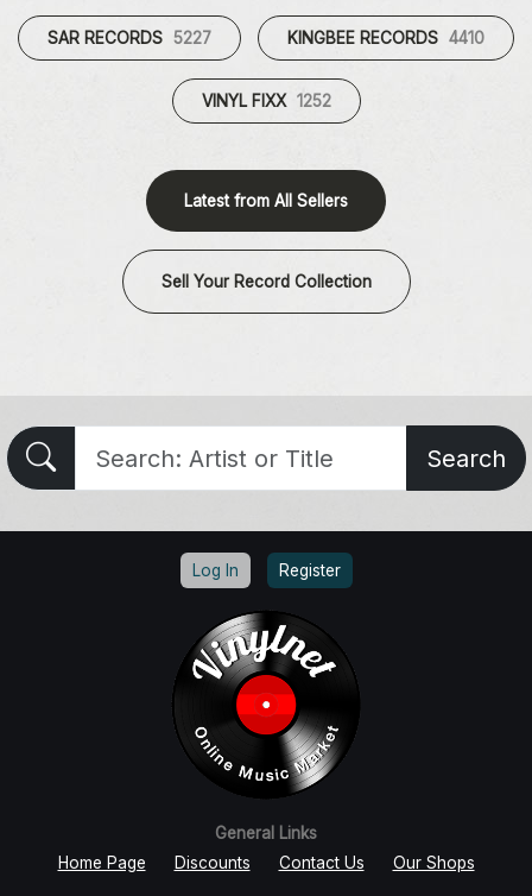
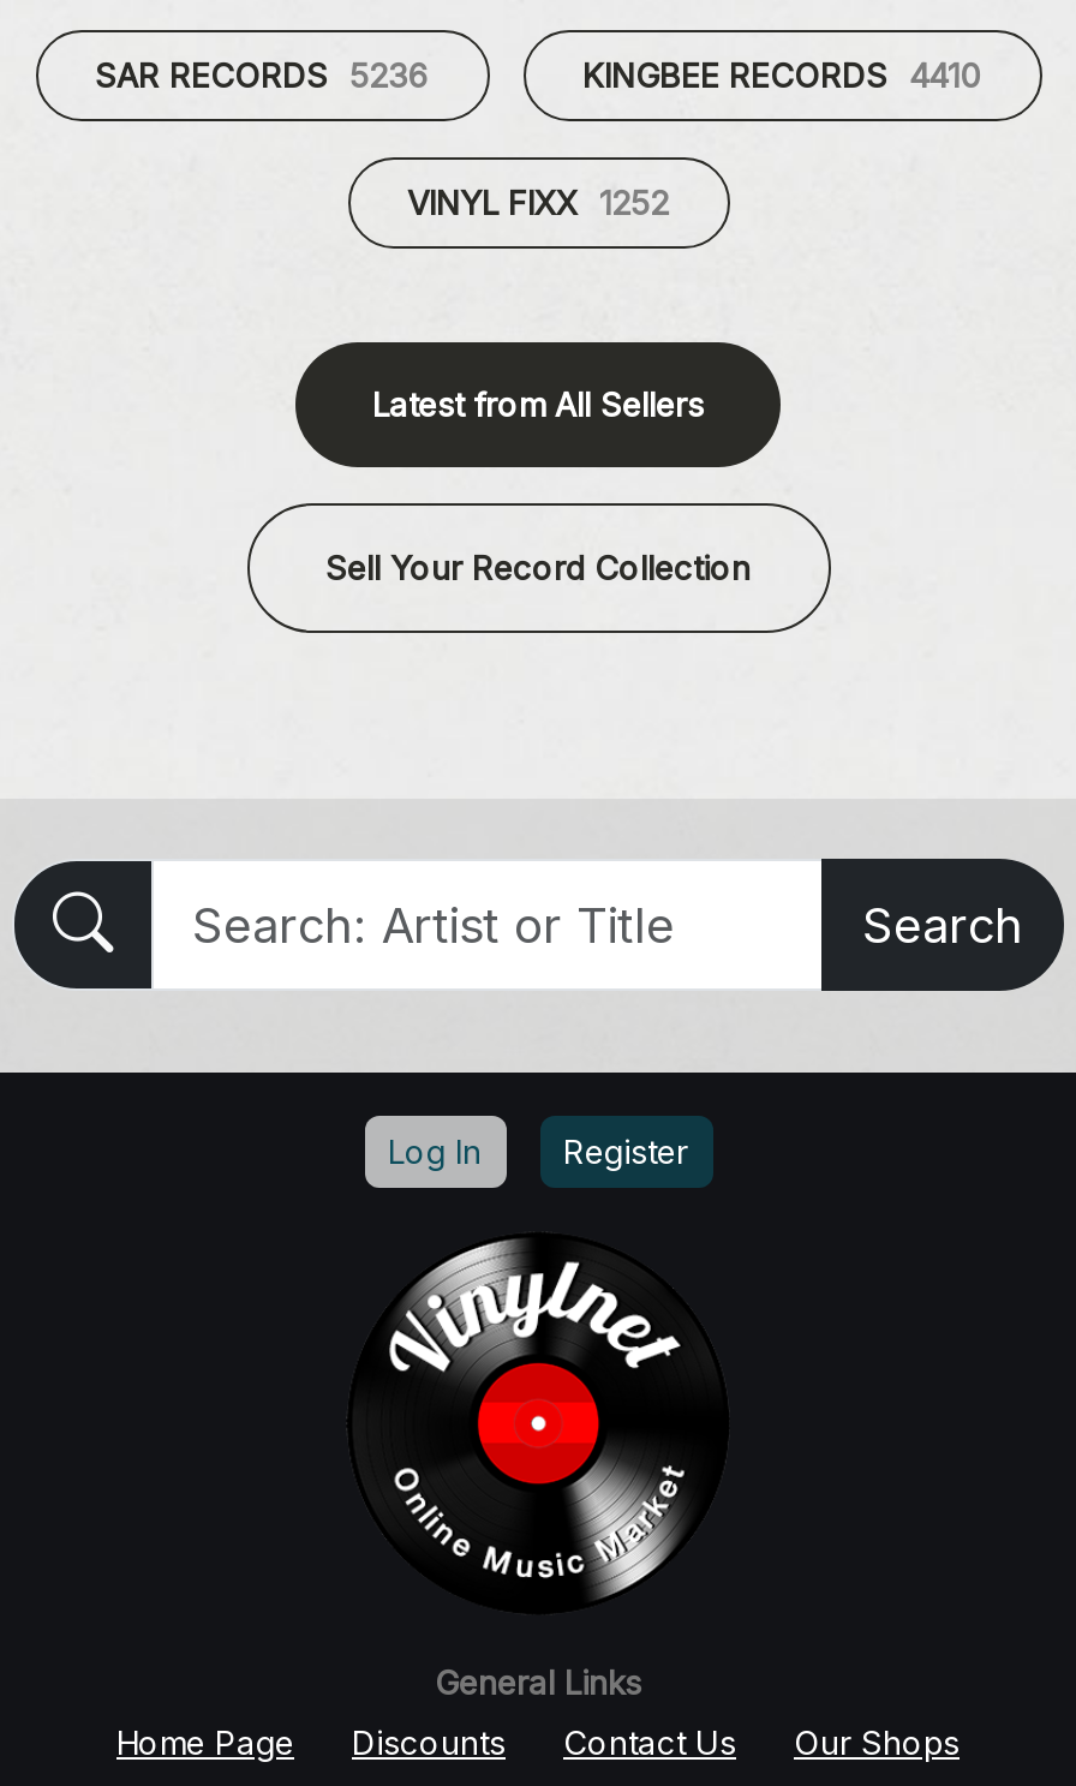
[47,29,211,48] SAR RECORDS 5227 -> [95,56,429,95] SAR RECORDS 5236

